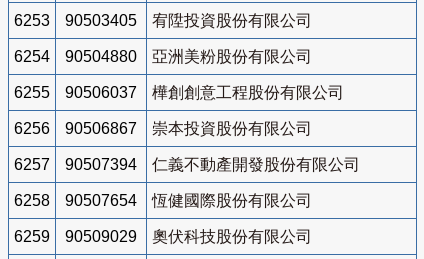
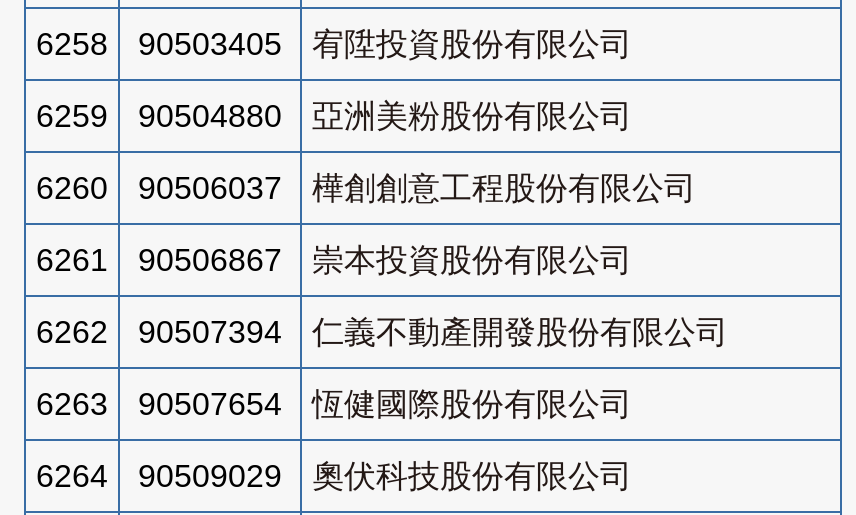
[14,12,312,29] 6253 90503405 宥陞投資股份有限公司 -> [36,27,632,61] 6258 90503405 宥陞投資股份有限公司
[14,48,312,65] 6254 90504880 亞洲美粉股份有限公司 -> [36,99,632,133] 6259 90504880 亞洲美粉股份有限公司
[14,84,344,101] 6255 90506037 樺創創意工程股份有限公司 -> [36,171,696,205] 6260 90506037 樺創創意工程股份有限公司
[14,120,312,137] 6256 90506867 崇本投資股份有限公司 -> [36,243,632,277] 6261 90506867 崇本投資股份有限公司
[14,156,360,173] 6257 90507394 仁義不動產開發股份有限公司 -> [36,315,728,349] 6262 90507394 仁義不動產開發股份有限公司
[14,192,312,209] 6258 90507654 恆健國際股份有限公司 -> [36,387,632,421] 6263 90507654 恆健國際股份有限公司
[14,228,312,245] 6259 90509029 奧伏科技股份有限公司 -> [36,459,632,493] 6264 90509029 奧伏科技股份有限公司

